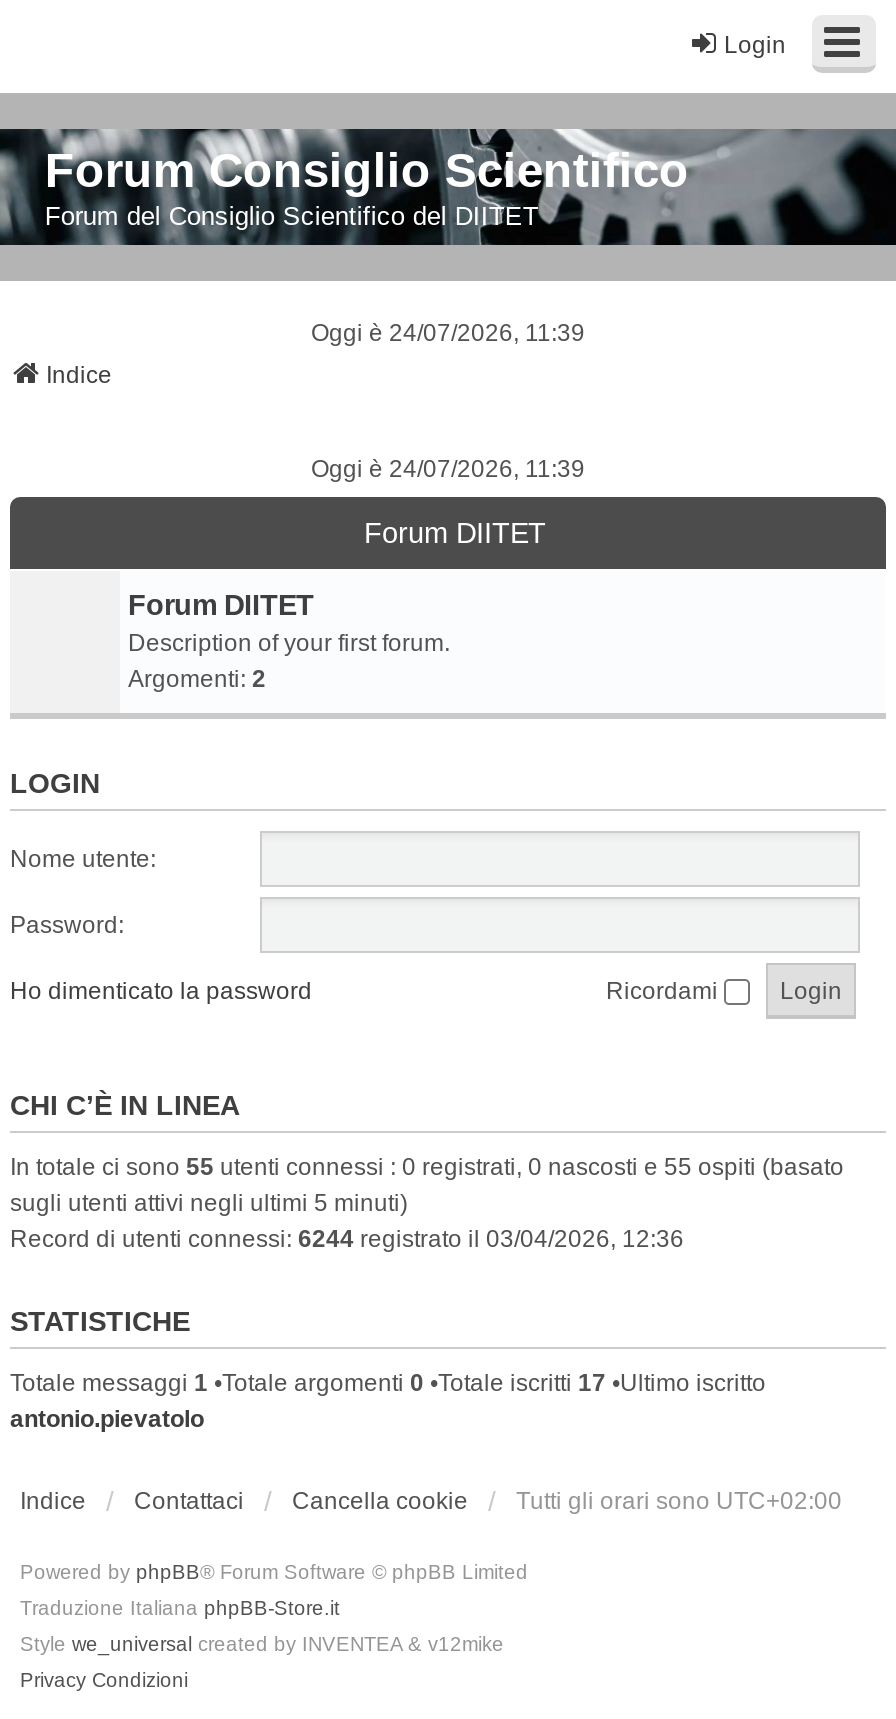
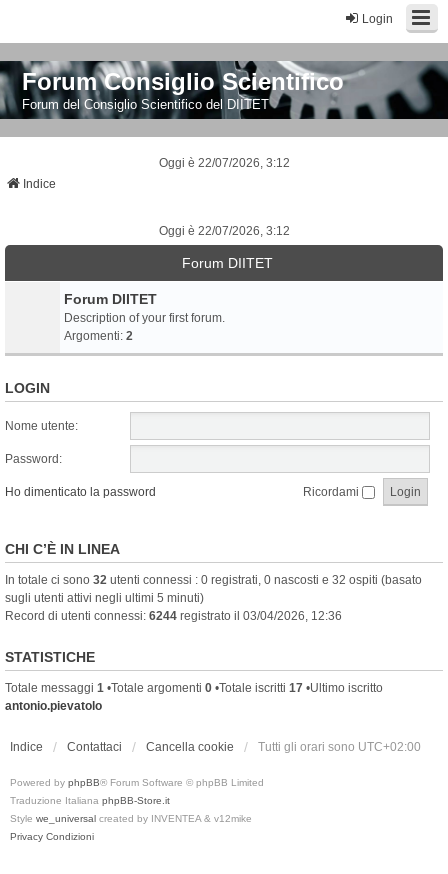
[311,319,585,347] Oggi è 24/07/2026, 11:39 -> [158,156,289,170] Oggi è 22/07/2026, 3:12
[311,455,585,483] Oggi è 24/07/2026, 11:39 -> [158,224,289,238] Oggi è 22/07/2026, 3:12
[10,1153,844,1181] In totale ci sono 55 utenti connessi : 0 registrati, 0 nascosti e 55 ospiti (basato -> [5,573,422,587] In totale ci sono 32 utenti connessi : 0 registrati, 0 nascosti e 32 ospiti (basato

